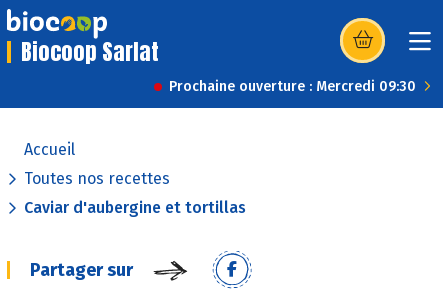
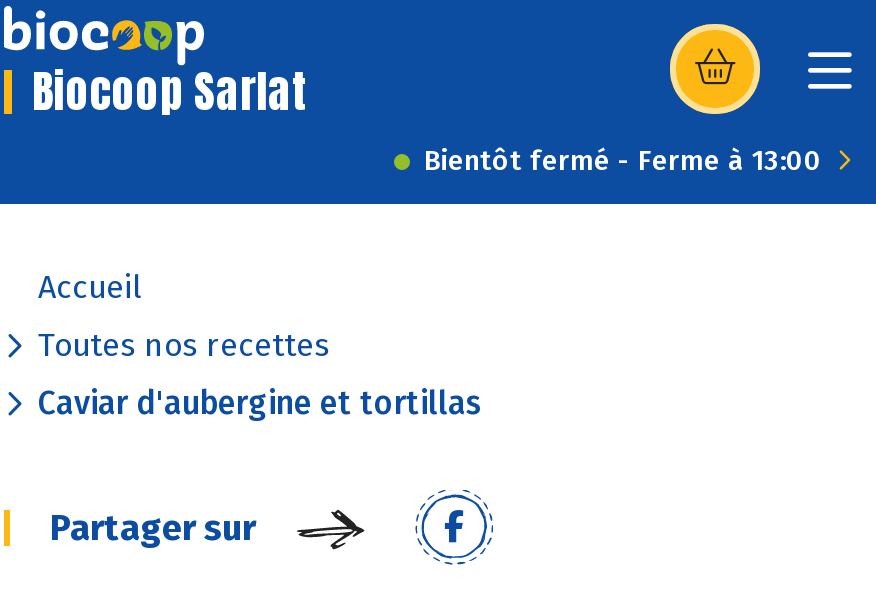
[169,78,416,95] Prochaine ouverture : Mercredi 09:30 -> [424,144,822,178] Bientôt fermé - Ferme à 13:00

